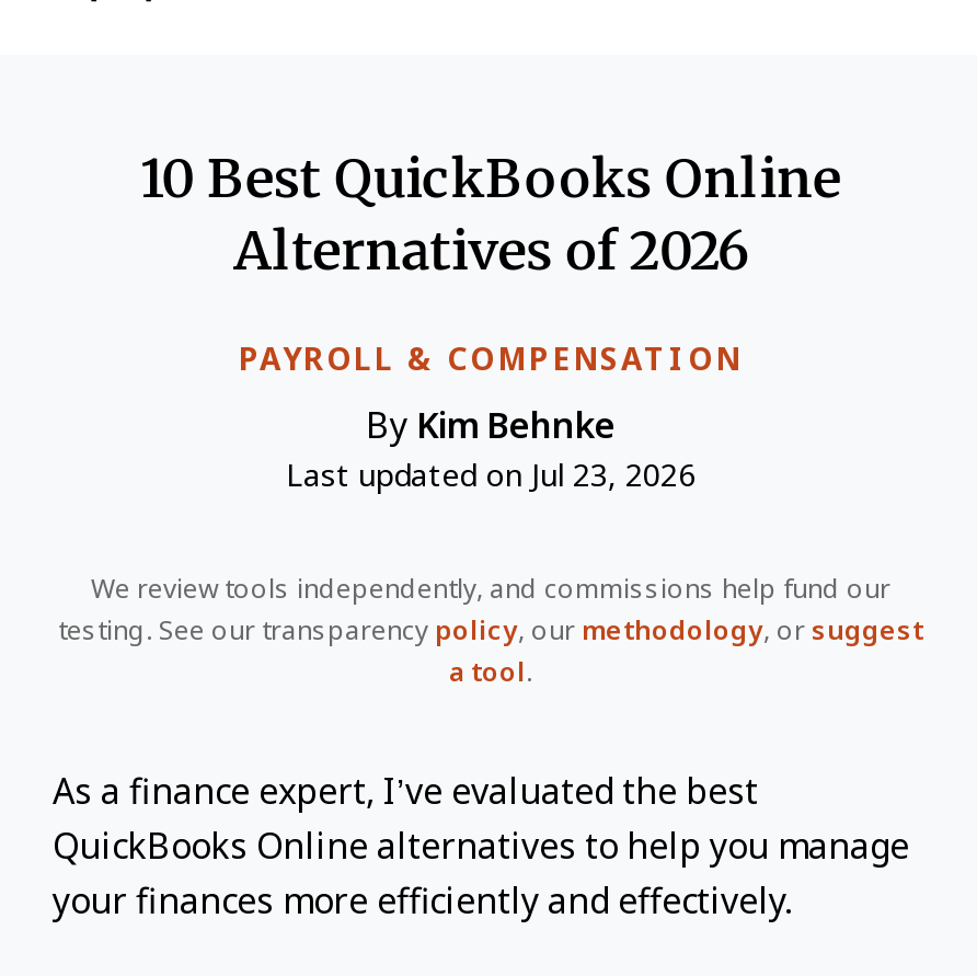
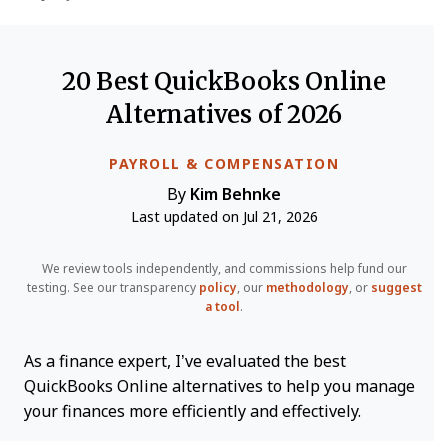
[140,138,841,215] 10 Best QuickBooks Online -> [62,63,386,98] 20 Best QuickBooks Online
[286,458,696,493] Last updated on Jul 23, 2026 -> [130,209,317,225] Last updated on Jul 21, 2026

